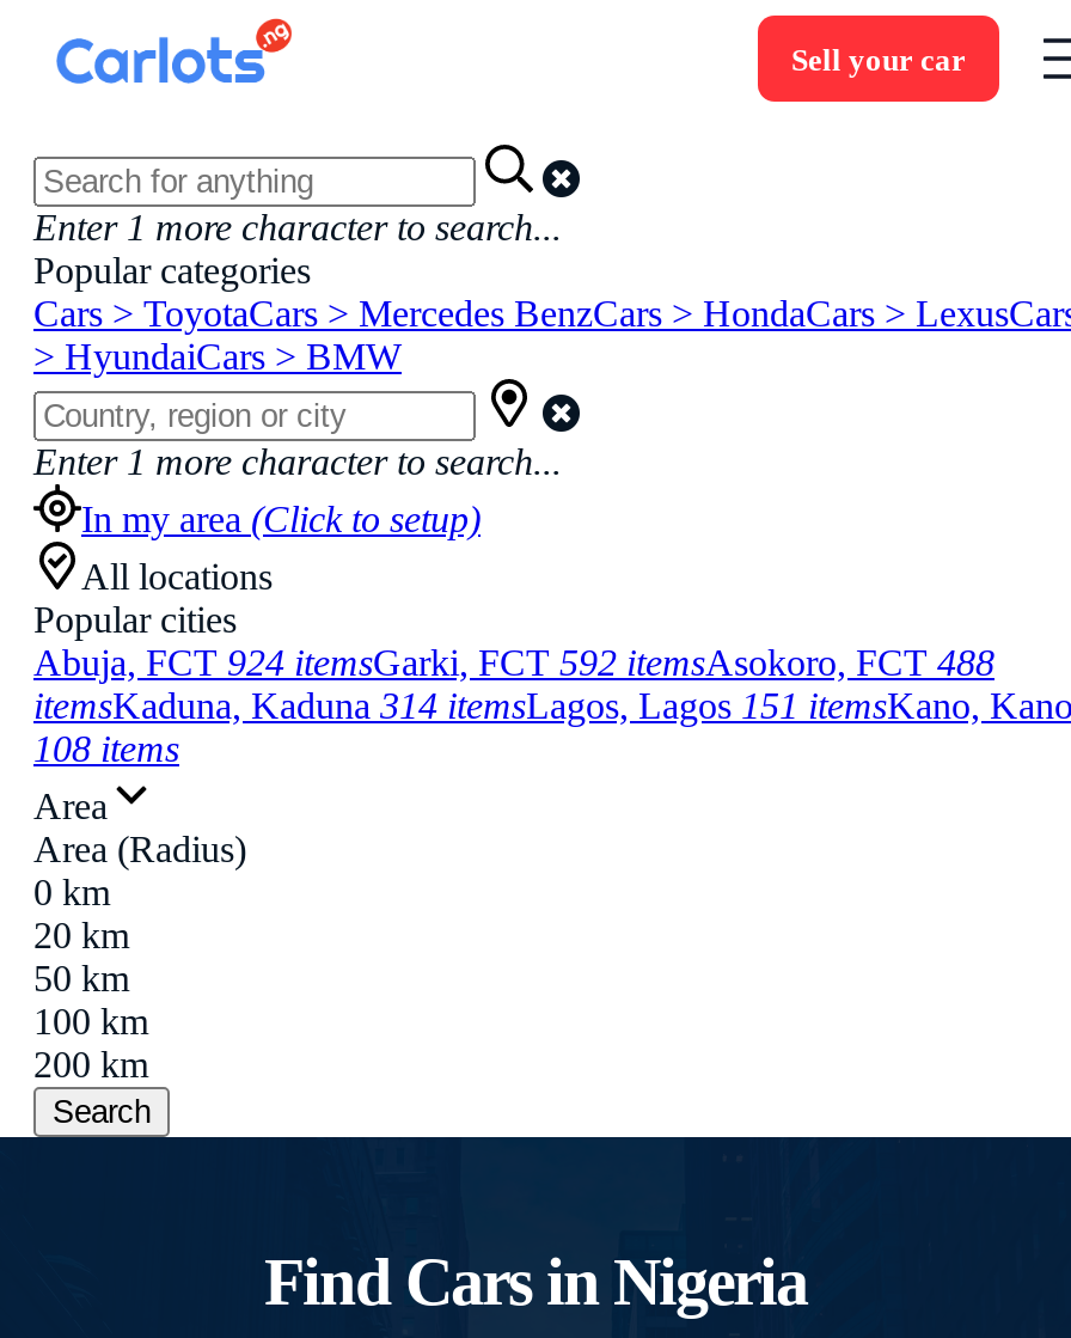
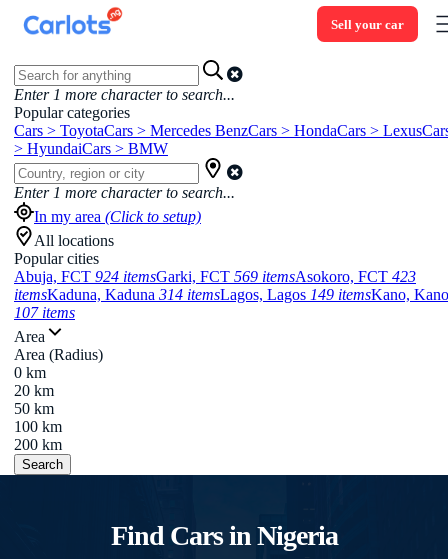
[33,642,994,683] Abuja, FCT 924 itemsGarki, FCT 592 itemsAsokoro, FCT 488 -> [14,268,416,285] Abuja, FCT 924 itemsGarki, FCT 569 itemsAsokoro, FCT 423
[33,685,1071,726] itemsKaduna, Kaduna 314 itemsLagos, Lagos 151 itemsKano, Kano -> [14,286,448,303] itemsKaduna, Kaduna 314 itemsLagos, Lagos 149 itemsKano, Kano
[33,728,179,769] 108 items -> [14,304,75,321] 107 items

